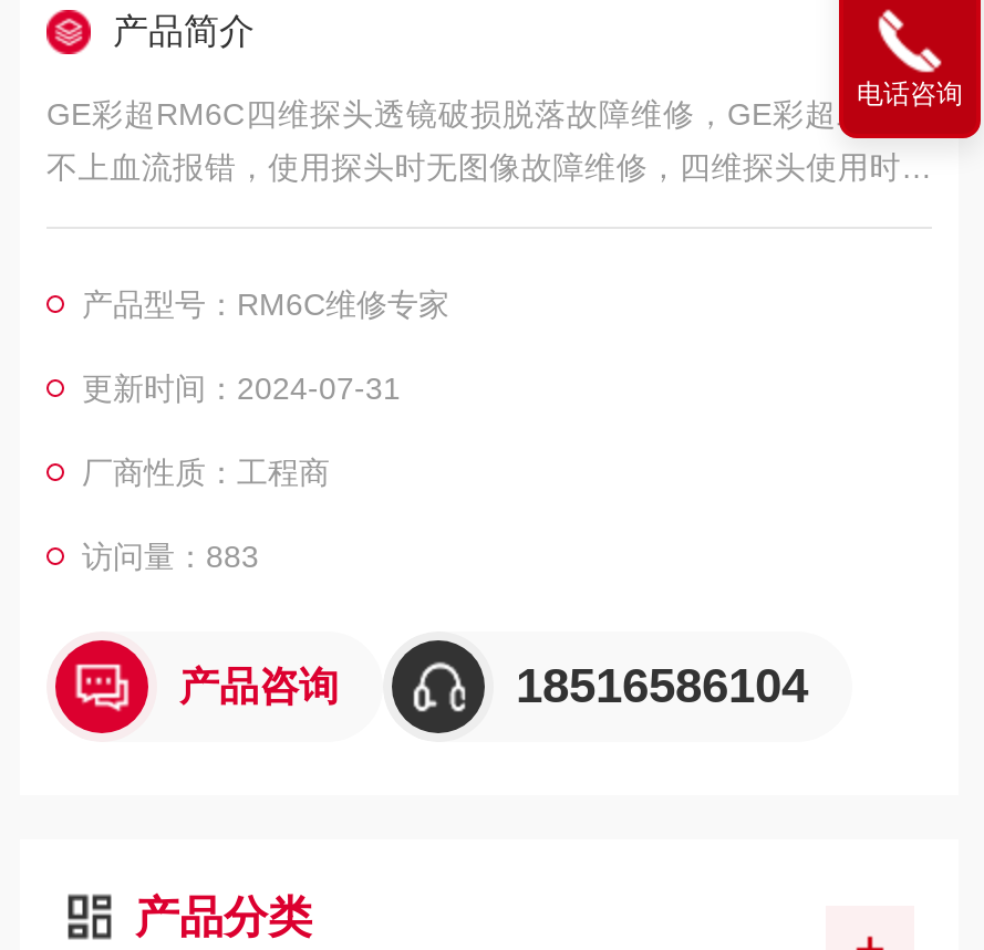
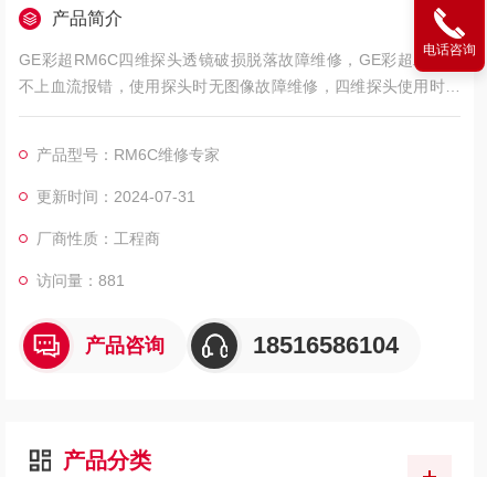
[82,539,259,574] 访问量：883 -> [36,272,125,289] 访问量：881

